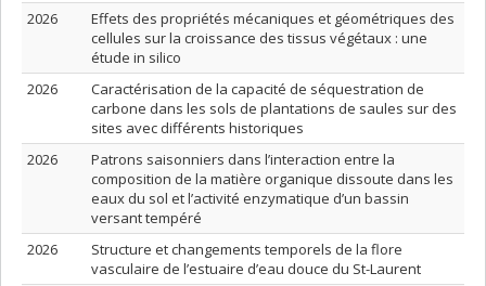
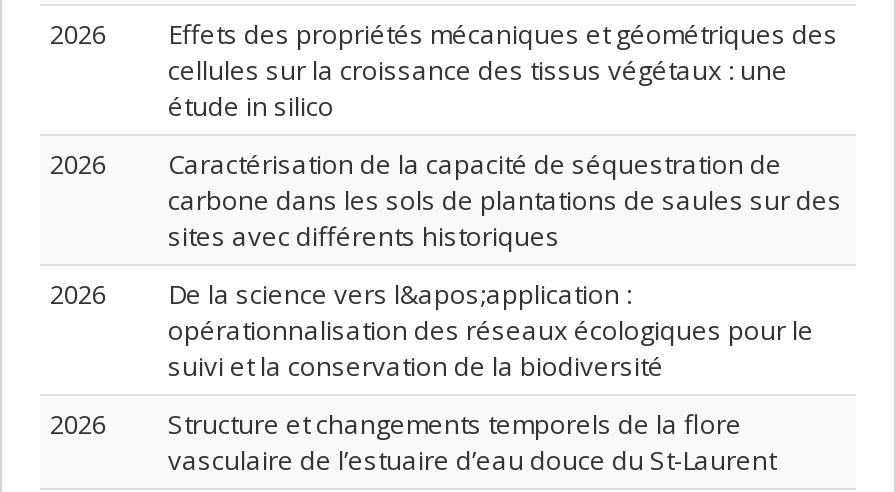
[91,149,453,227] Patrons saisonniers dans l’interaction entre la | composition de la matière organique dissoute dans les | eaux du sol et l’activité enzymatique d’un bassin | versant tempéré -> [168,276,814,384] De la science vers l&apos;application : | opérationnalisation des réseaux écologiques pour le | suivi et la conservation de la biodiversité

